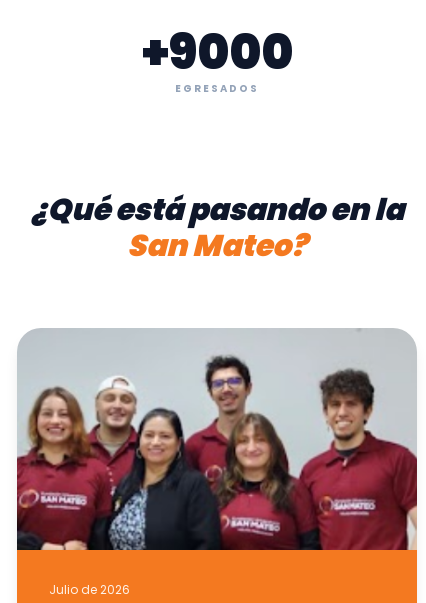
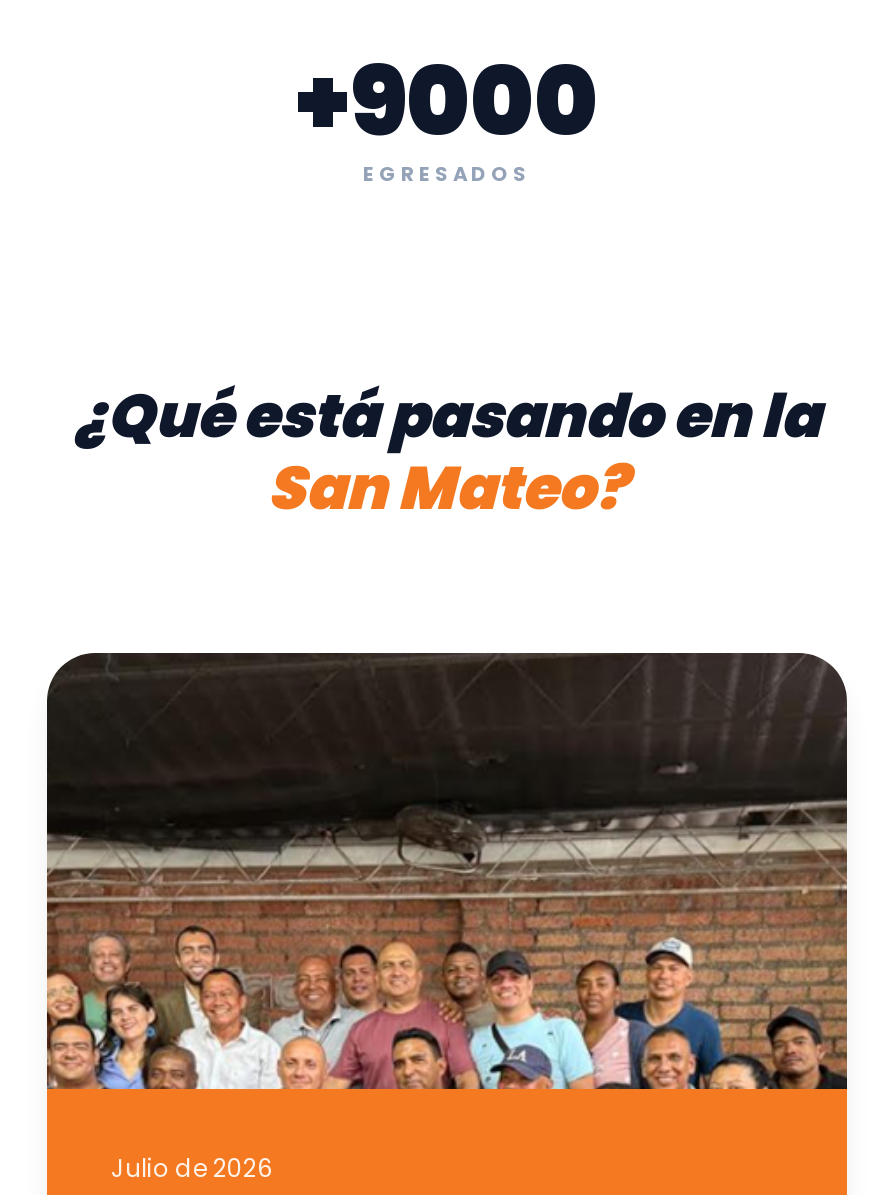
[16,328,417,551] [image] -> [45,653,849,1091] [image]

